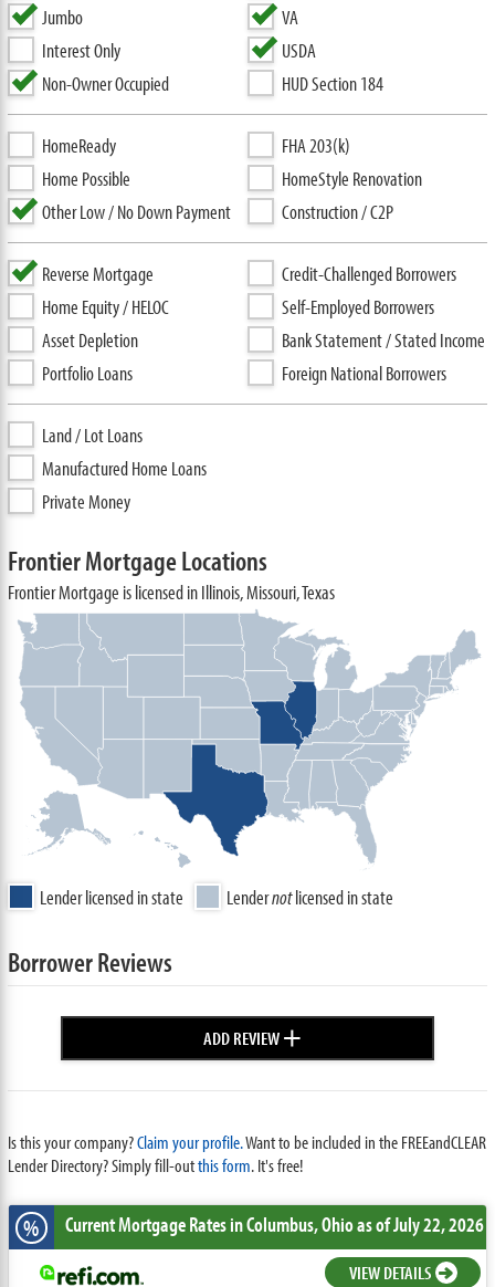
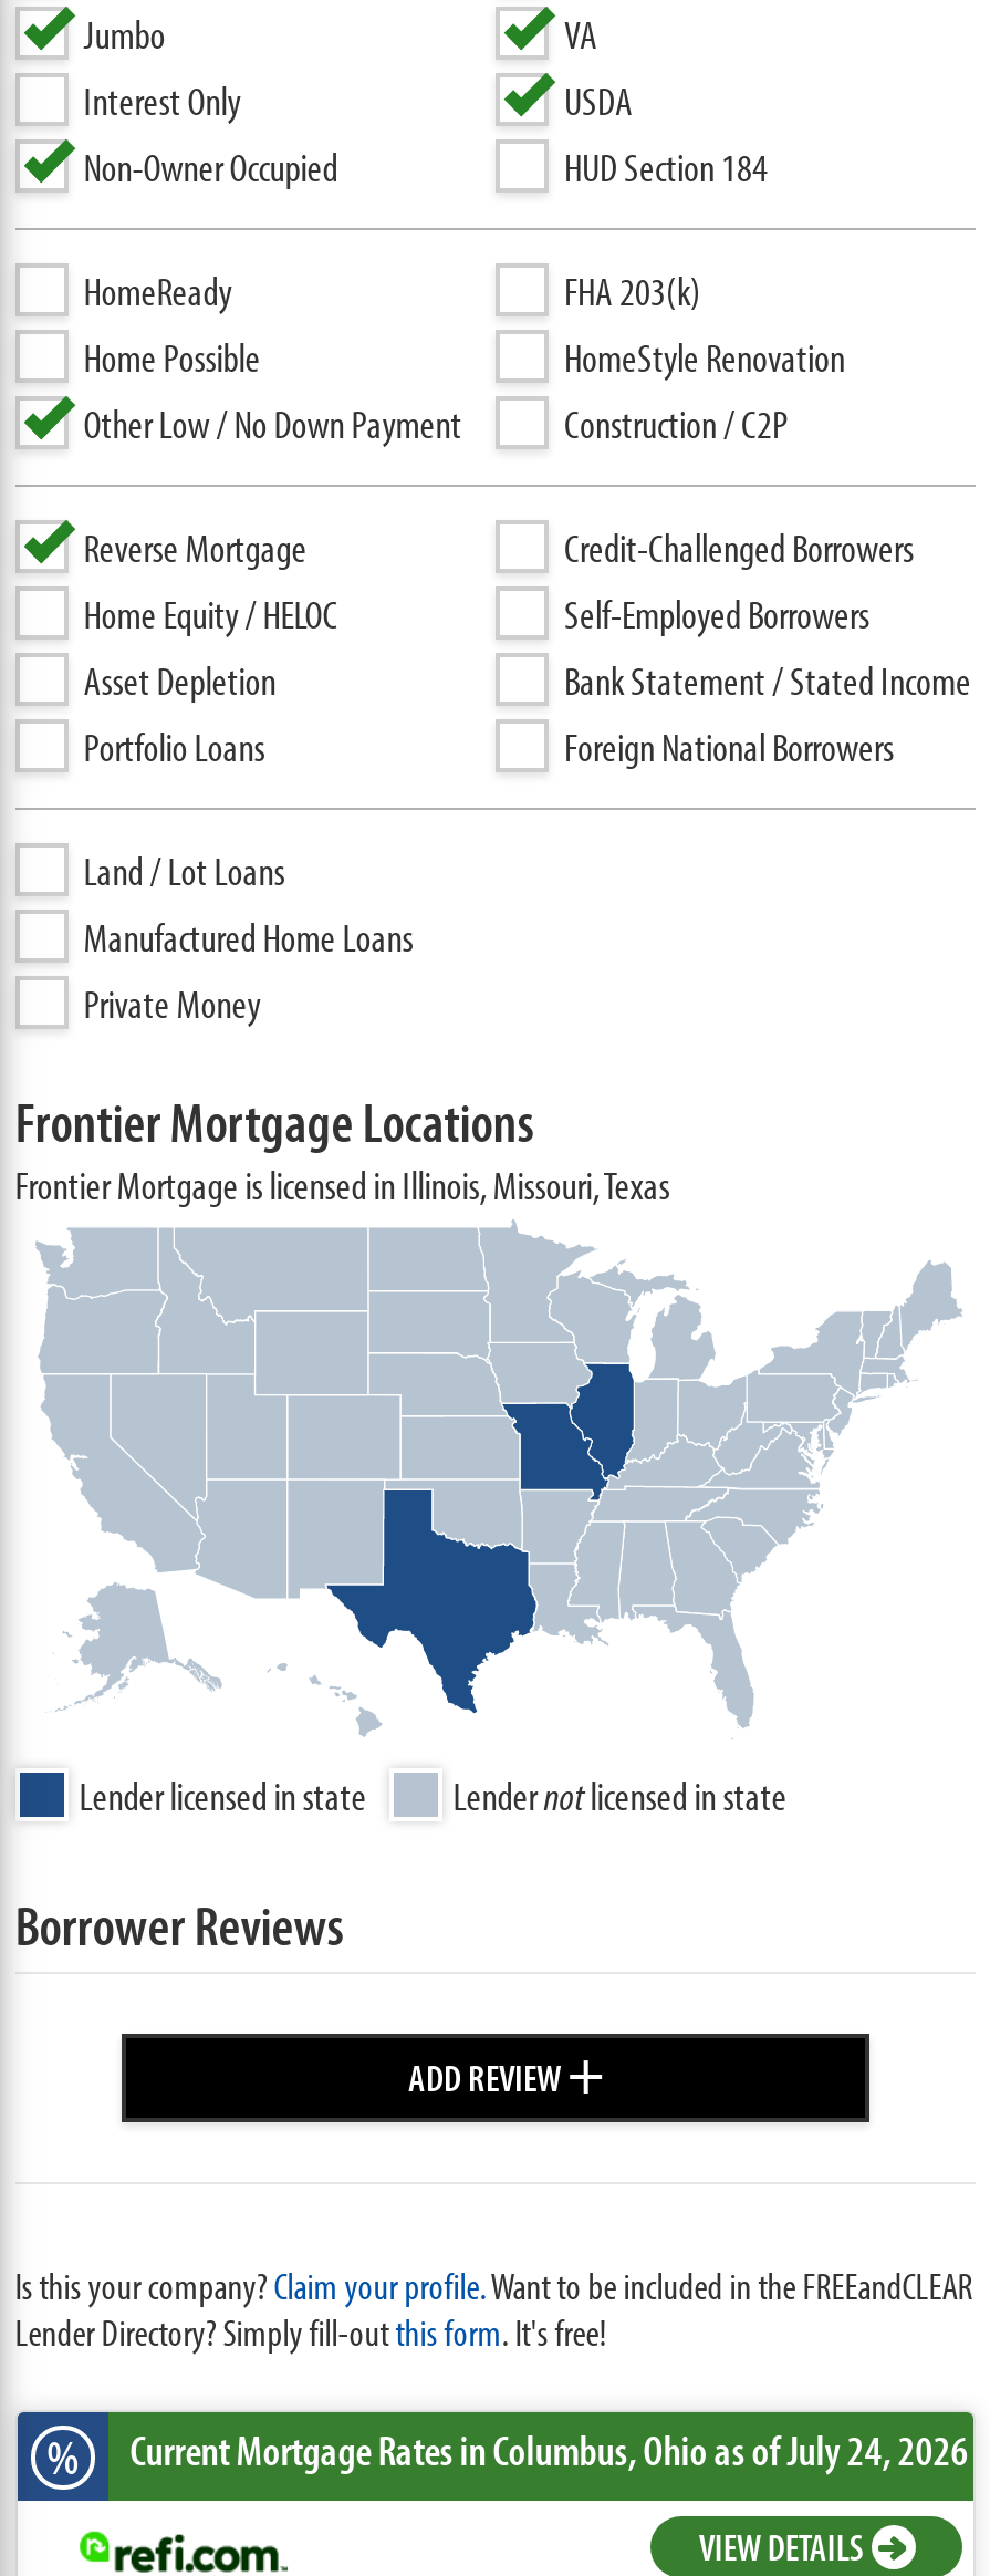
[65,1211,484,1237] Current Mortgage Rates in Columbus, Ohioas of July 22, 2026 -> [130,2424,968,2477] Current Mortgage Rates in Columbus, Ohioas of July 24, 2026

